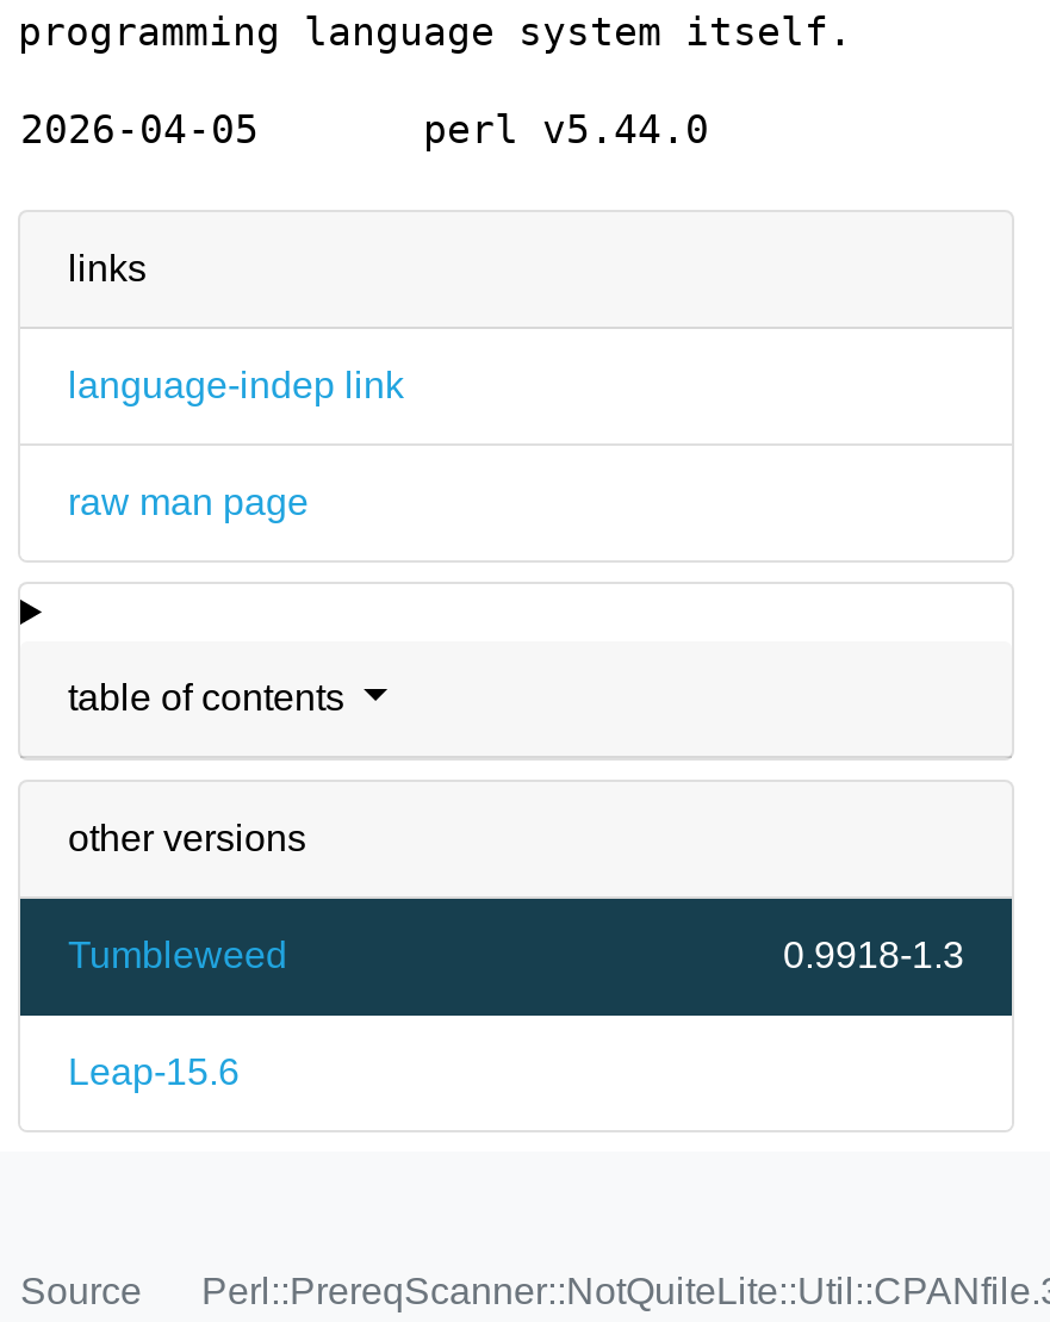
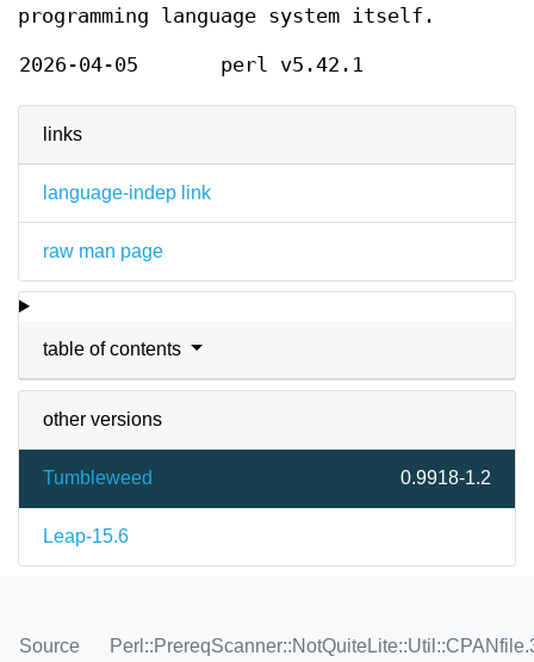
[423,107,709,153] perl v5.44.0 -> [221,54,364,76] perl v5.42.1
[783,935,964,975] 0.9918-1.3 -> [401,468,491,488] 0.9918-1.2

